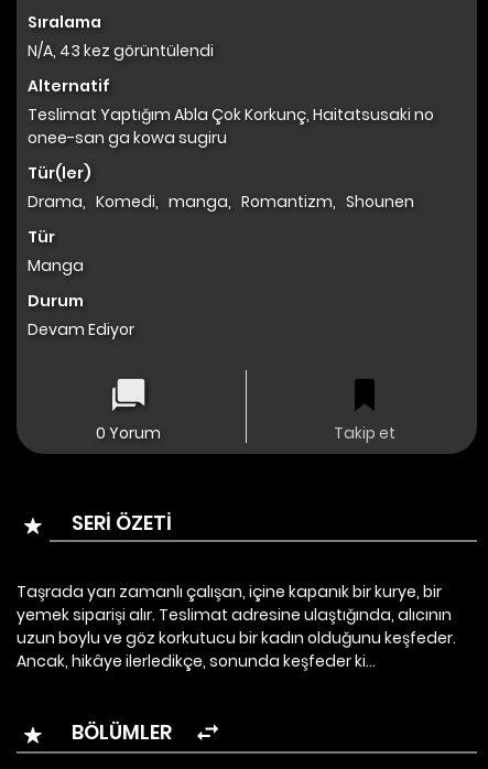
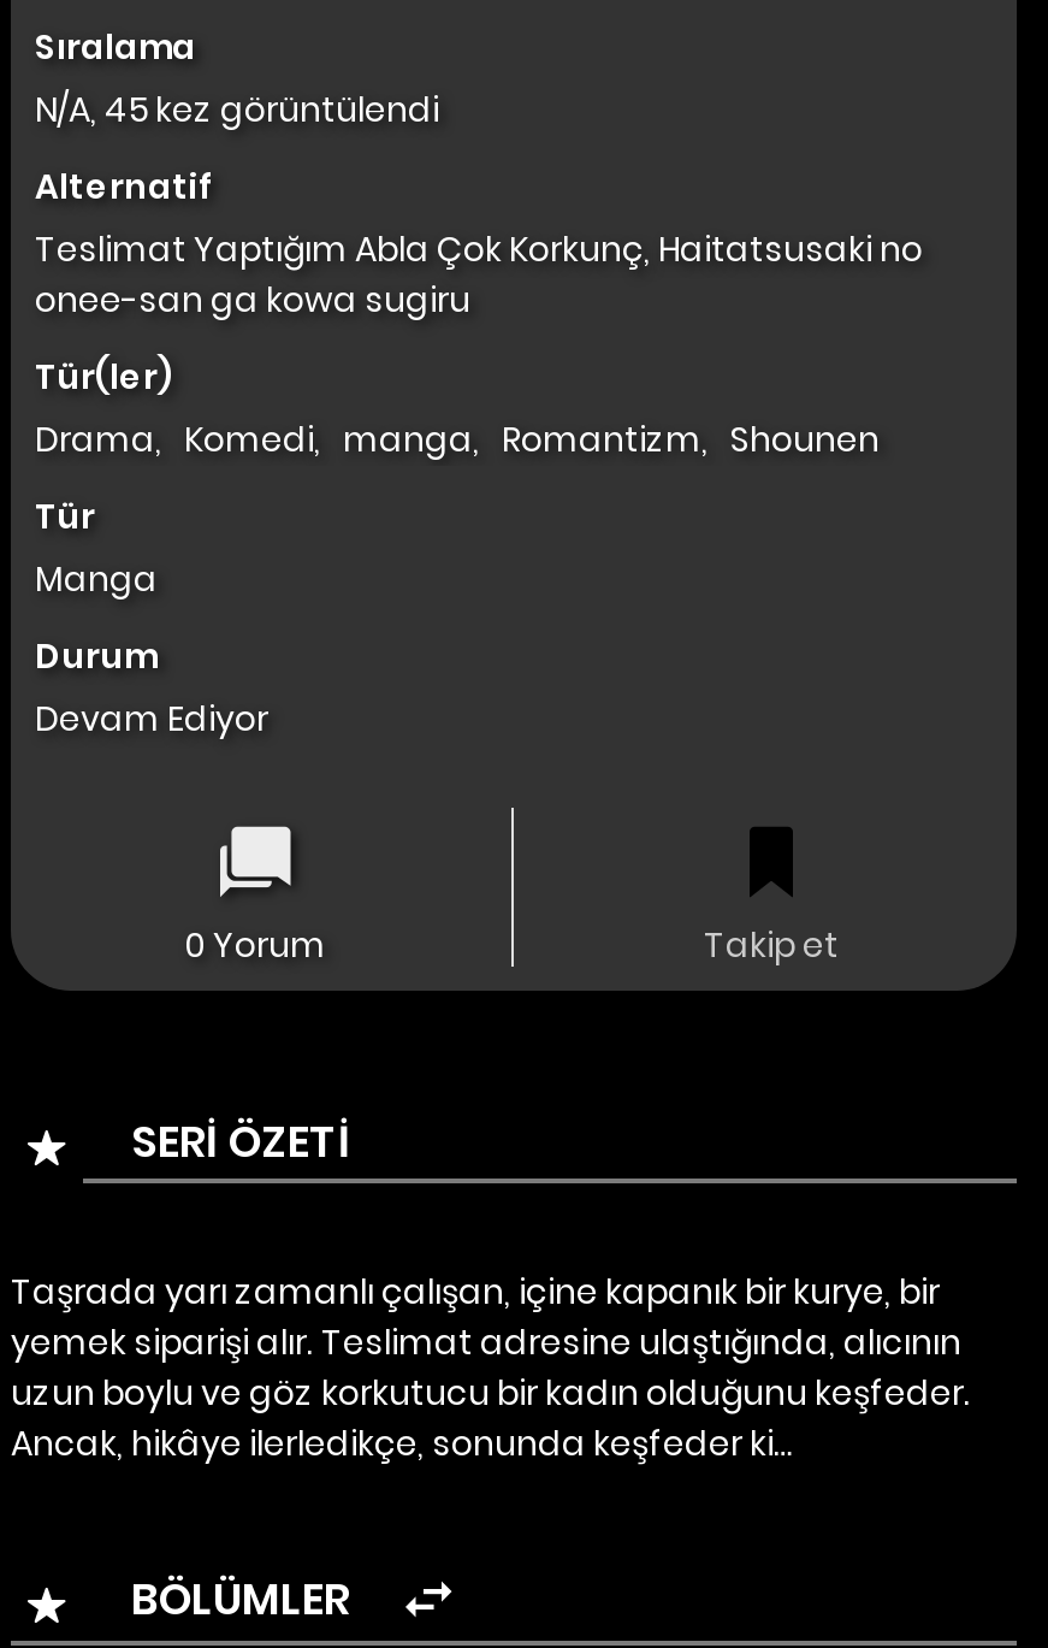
[28,40,214,62] N/A, 43 kez görüntülendi -> [35,86,439,135] N/A, 45 kez görüntülendi

